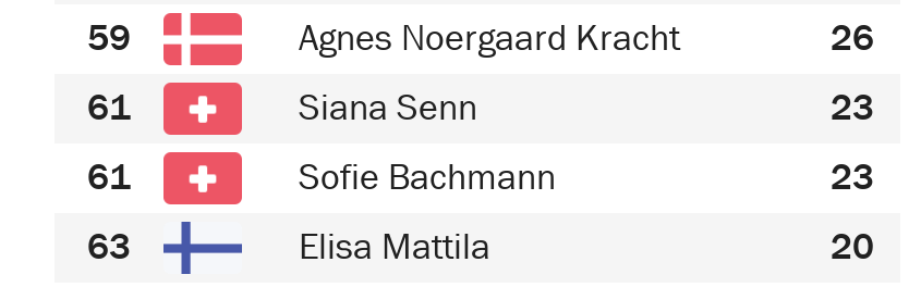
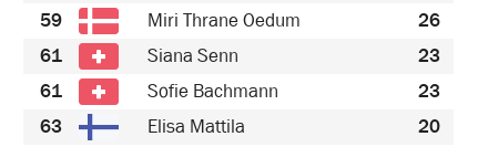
[299,15,680,61] Agnes Noergaard Kracht -> [148,9,301,32] Miri Thrane Oedum

